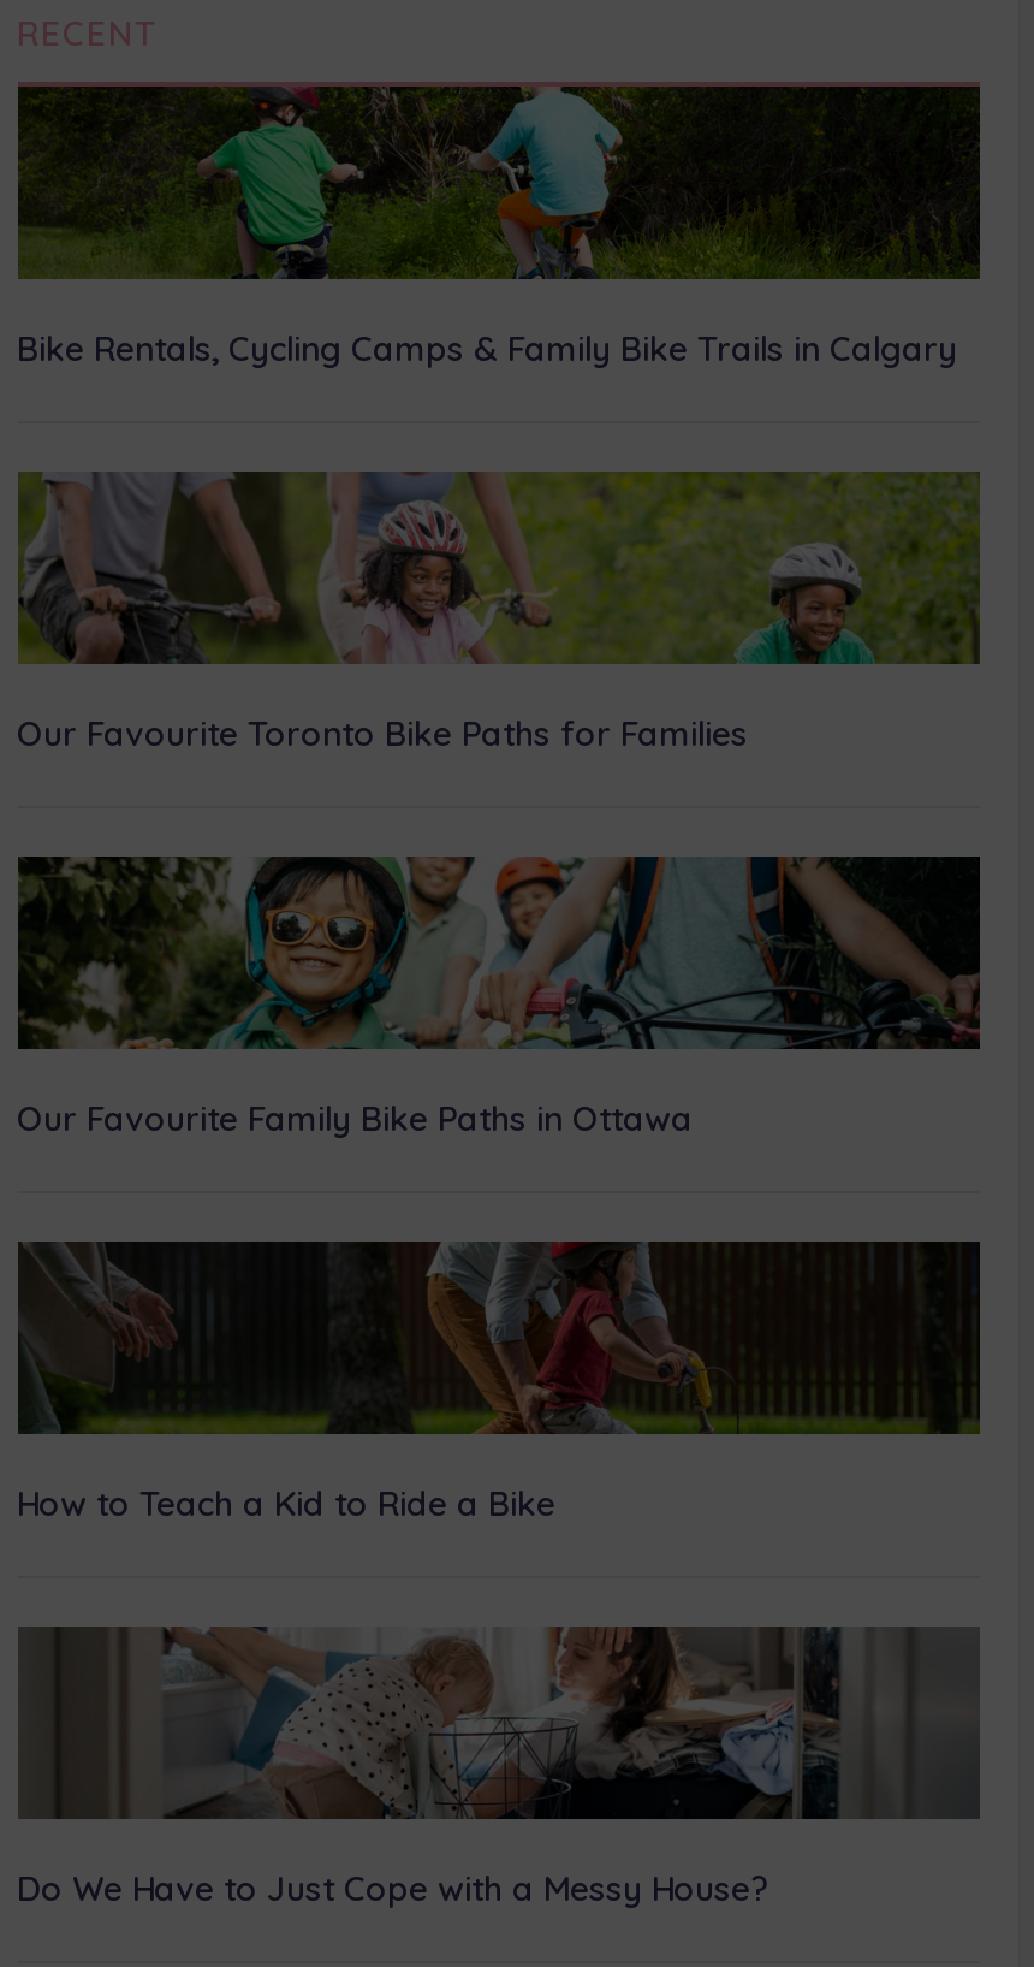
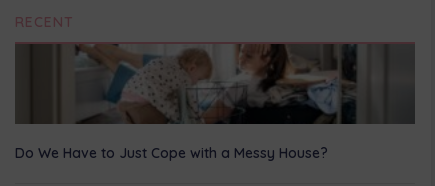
[17,84,980,370] [image] | Bike Rentals, Cycling Camps & Family Bike Trails in Calgary -> none
[16,469,982,755] [image] | Our Favourite Toronto Bike Paths for Families -> none
[16,854,982,1140] [image] | Our Favourite Family Bike Paths in Ottawa -> none
[16,1239,982,1525] [image] | How to Teach a Kid to Ride a Bike -> none

